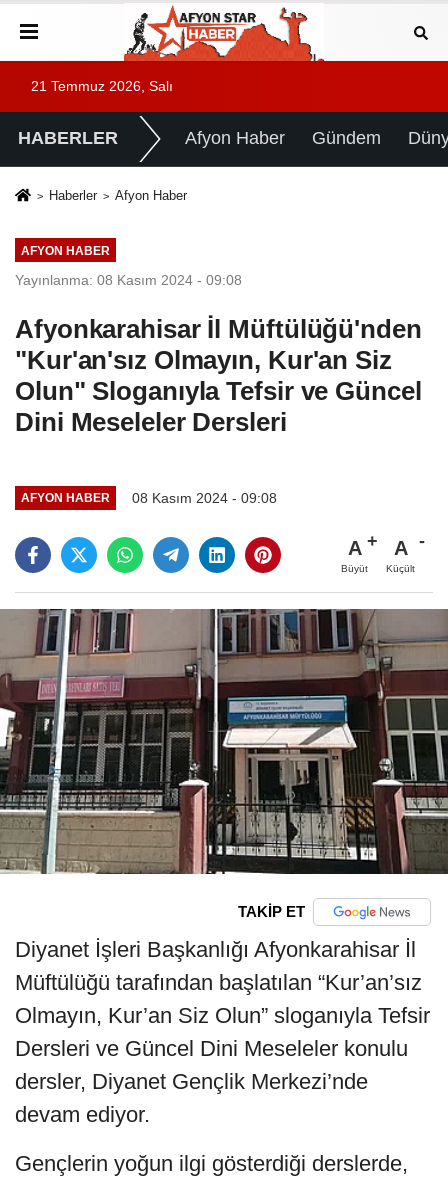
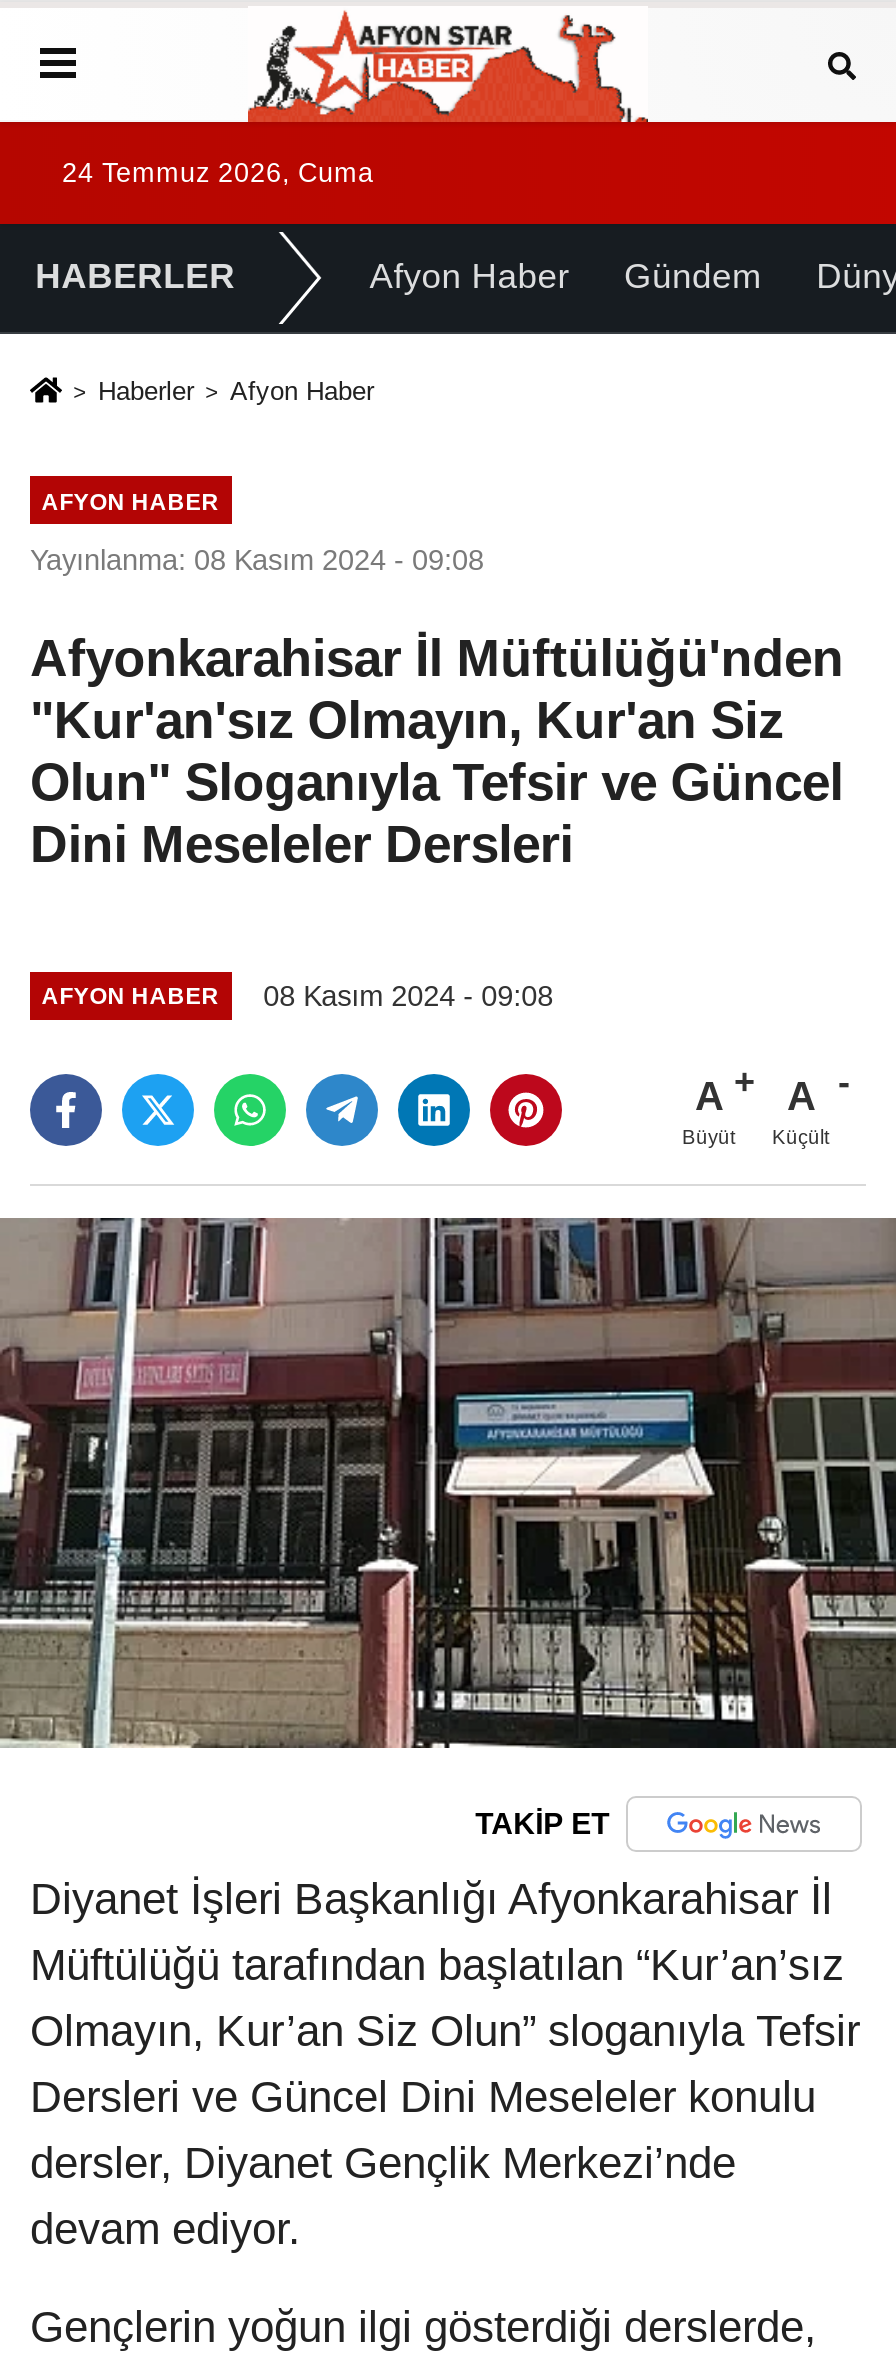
[31,79,173,94] 21 Temmuz 2026, Salı -> [62,158,374,188] 24 Temmuz 2026, Cuma

